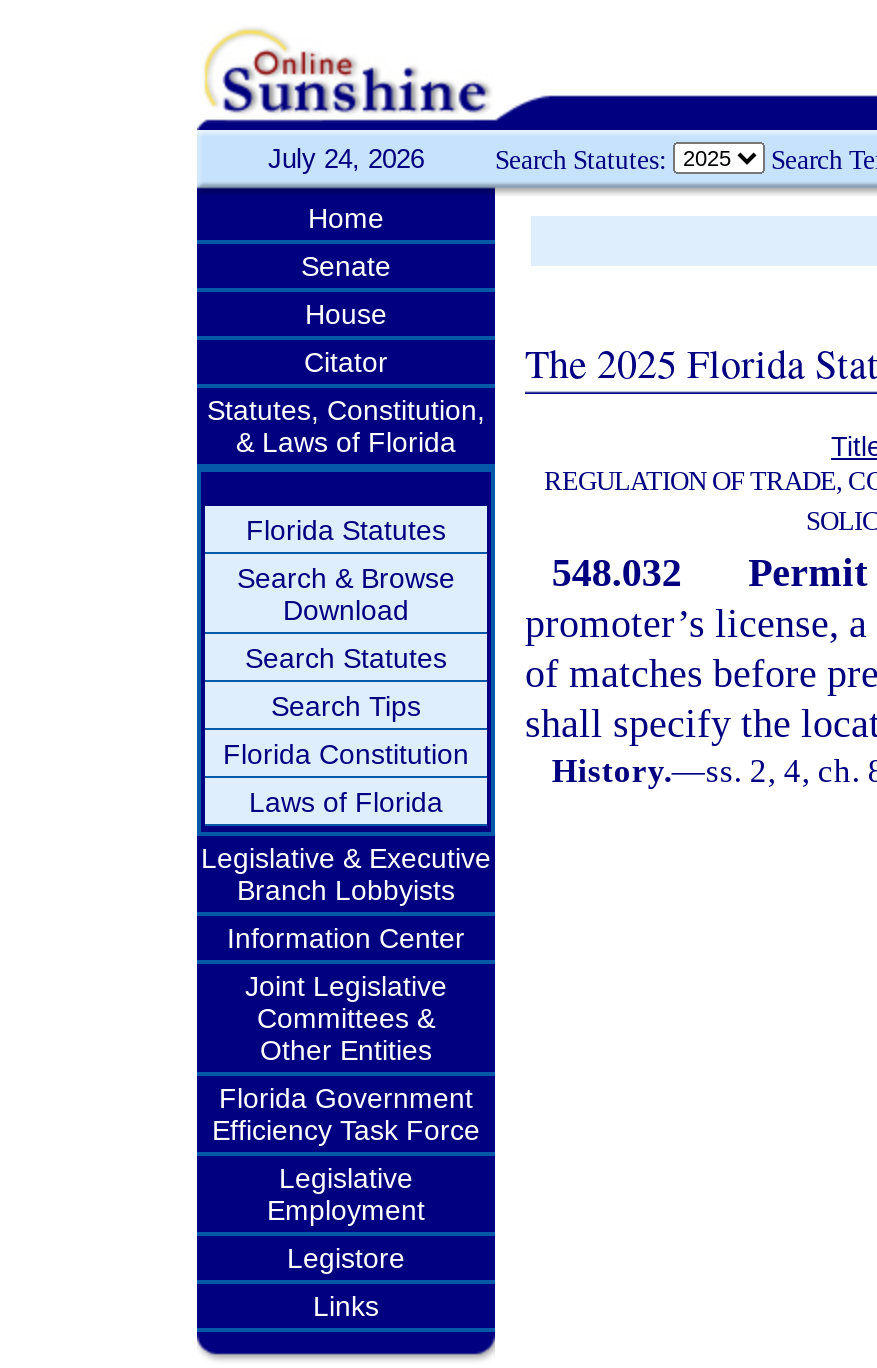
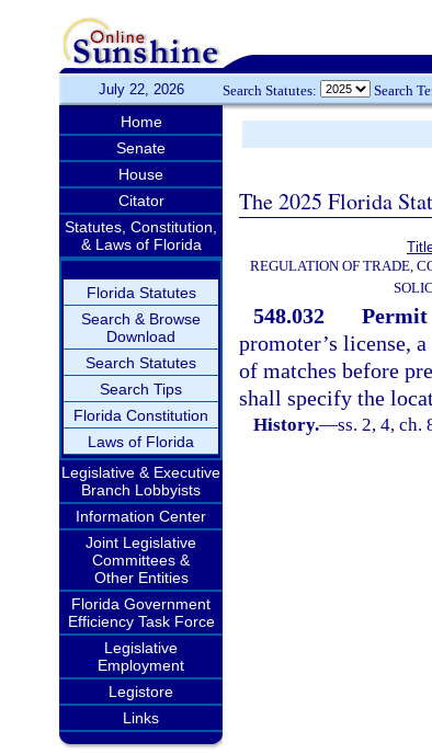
[268,144,424,174] July 24, 2026 -> [98,81,184,98] July 22, 2026

